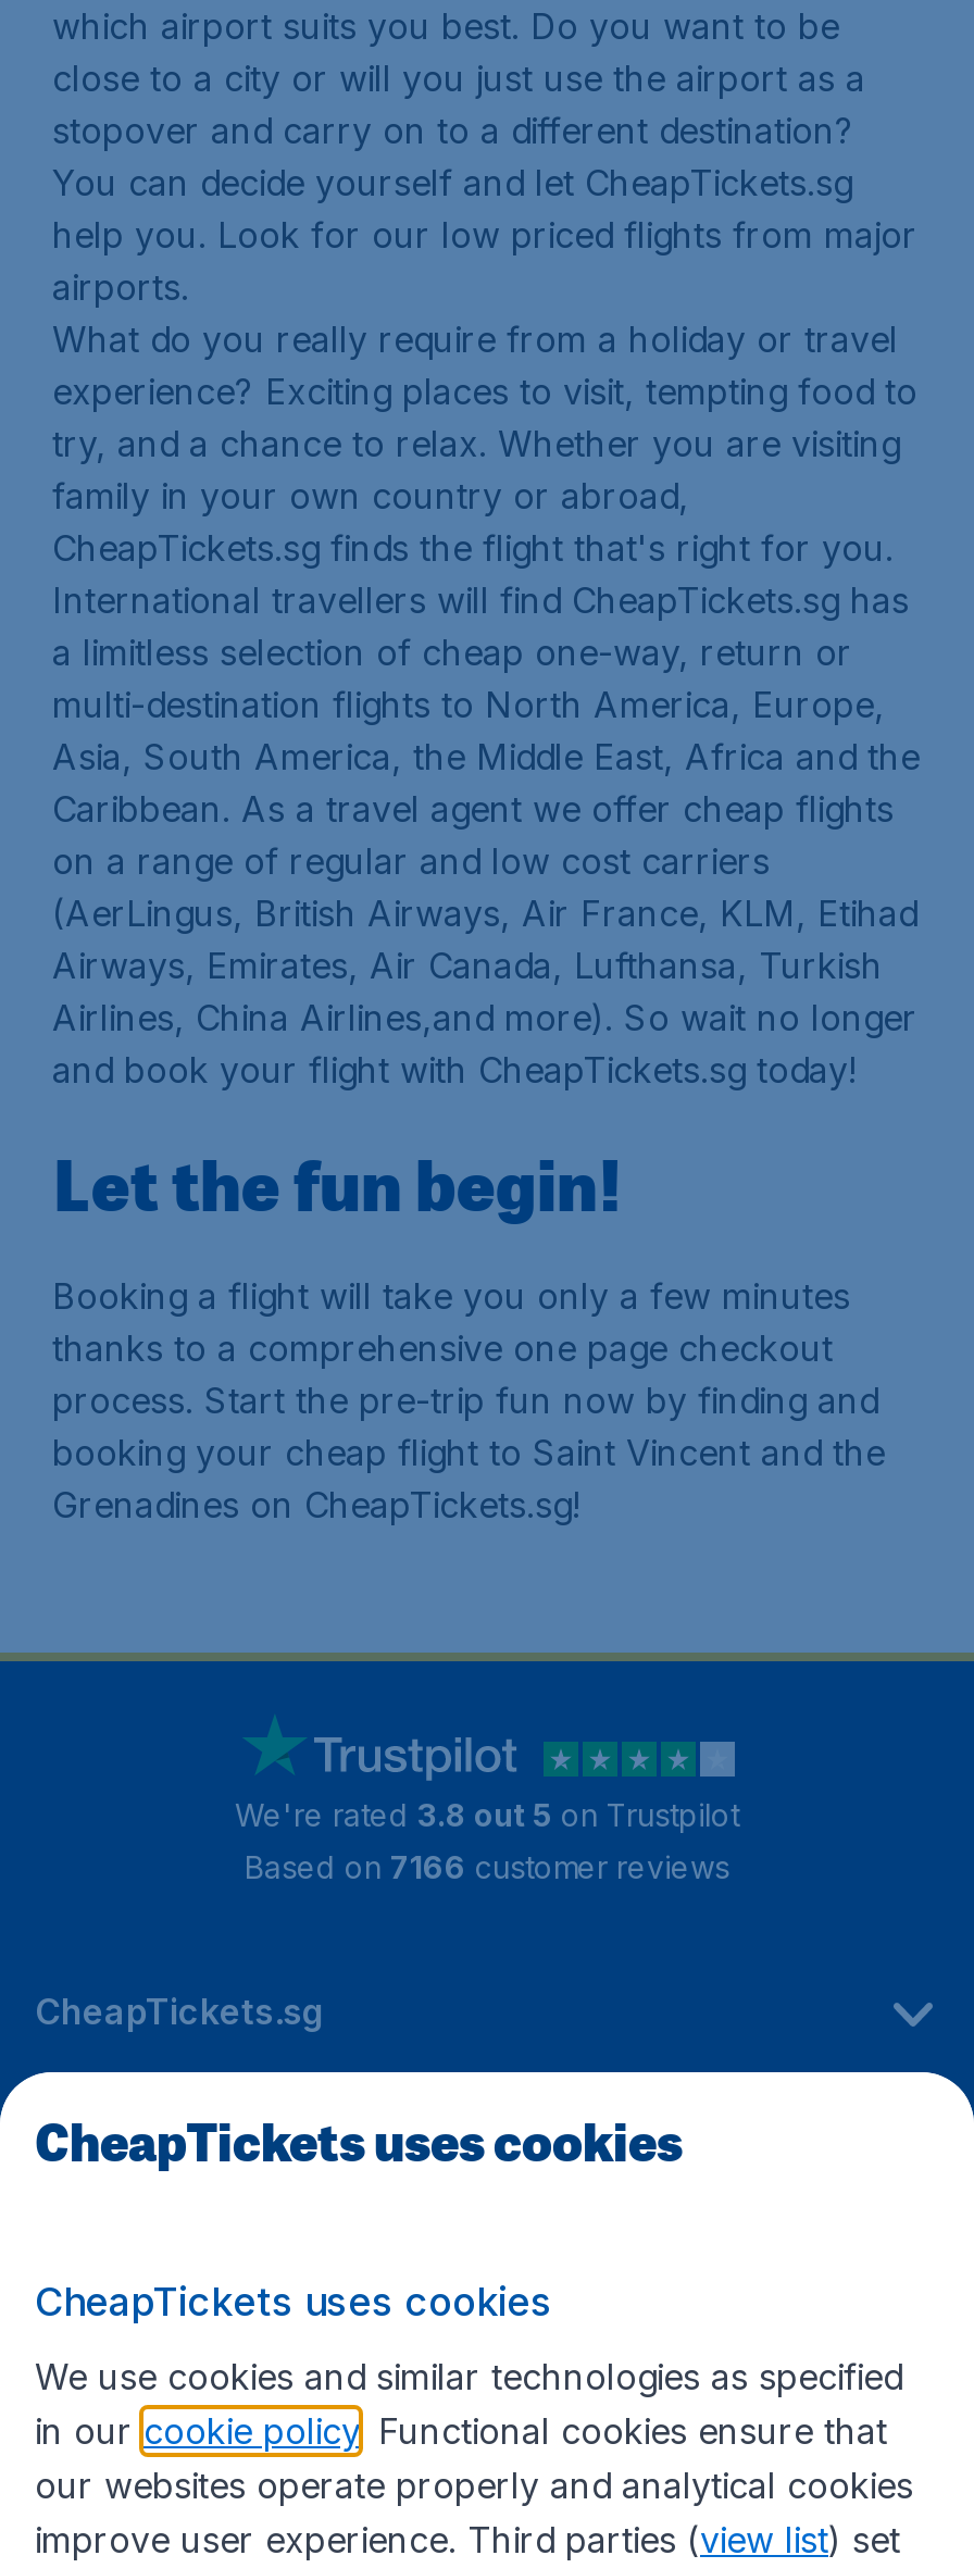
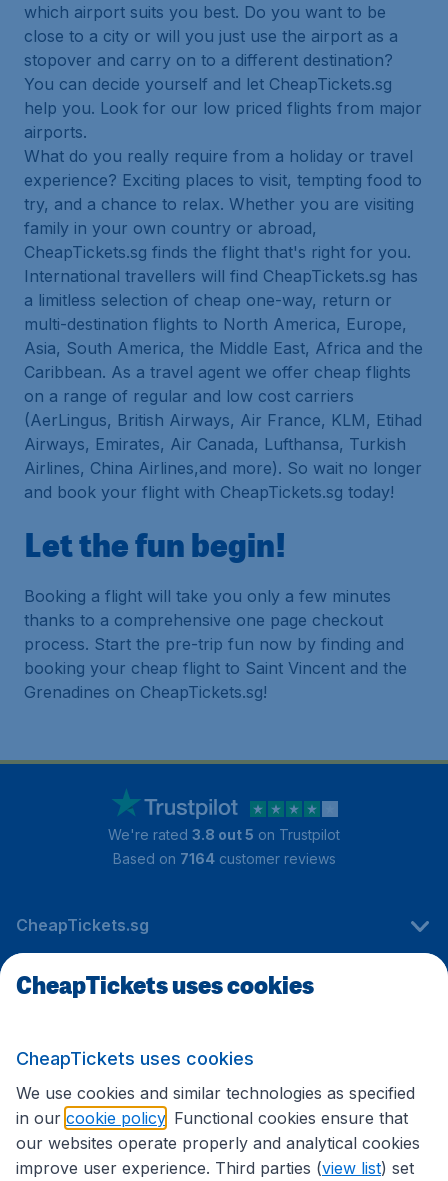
[245,1848,729,1885] Based on 7166 customer reviews -> [112,850,335,867] Based on 7164 customer reviews

